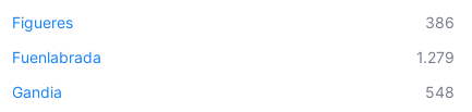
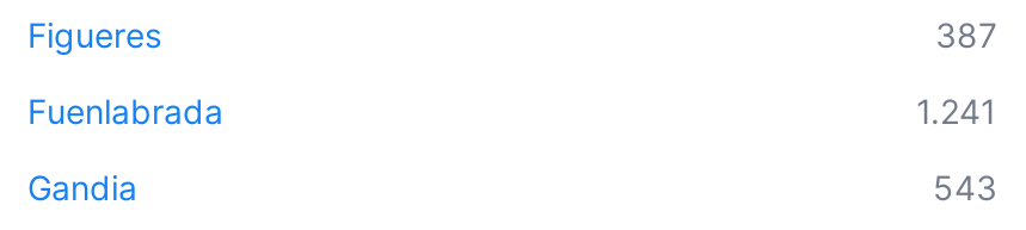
[425,13,455,31] 386 -> [935,13,997,54] 387
[416,47,455,66] 1.279 -> [916,90,997,130] 1.241
[425,82,455,101] 548 -> [933,166,997,206] 543

